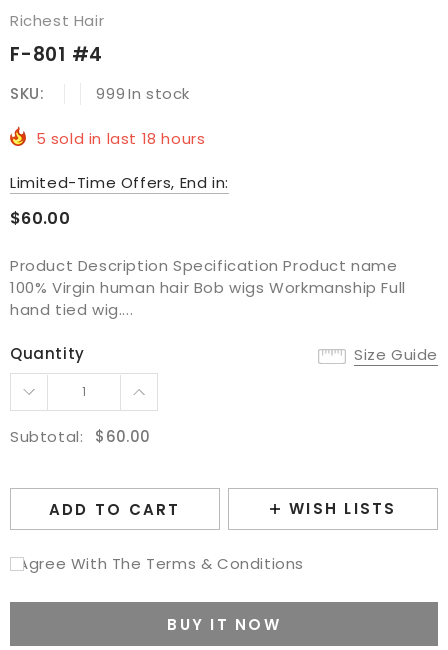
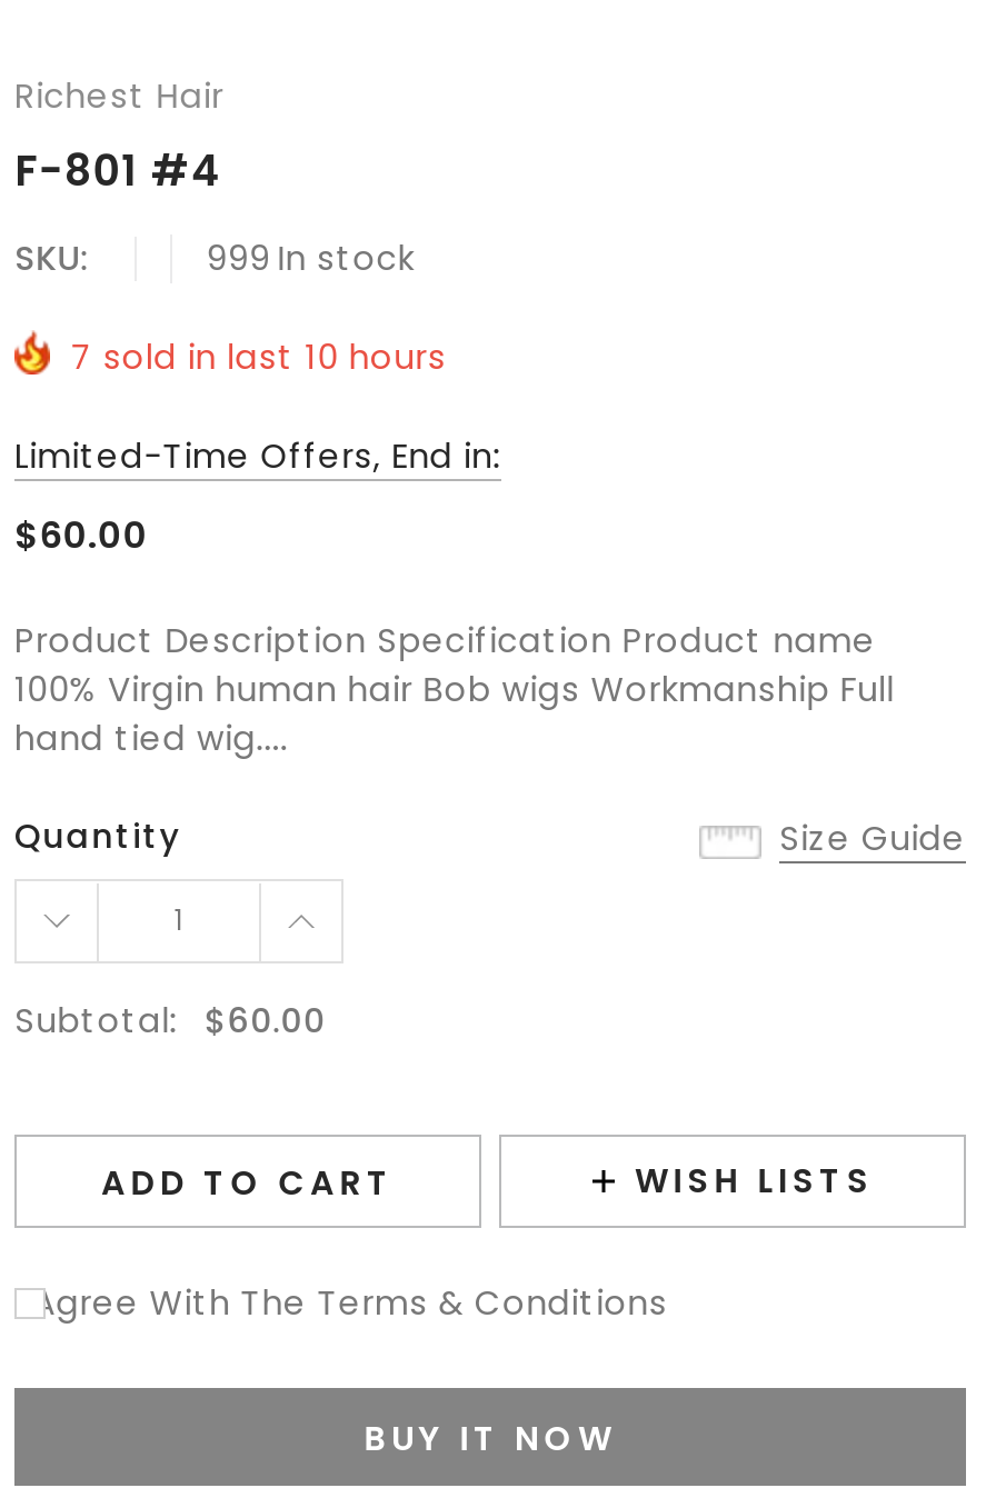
[36,128,205,149] 5 sold in last 18 hours -> [71,334,447,381] 7 sold in last 10 hours

